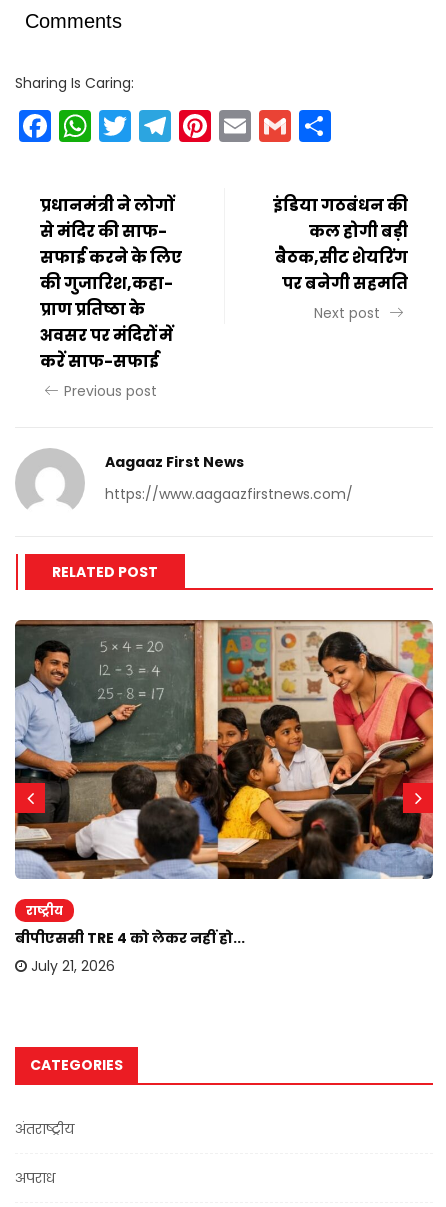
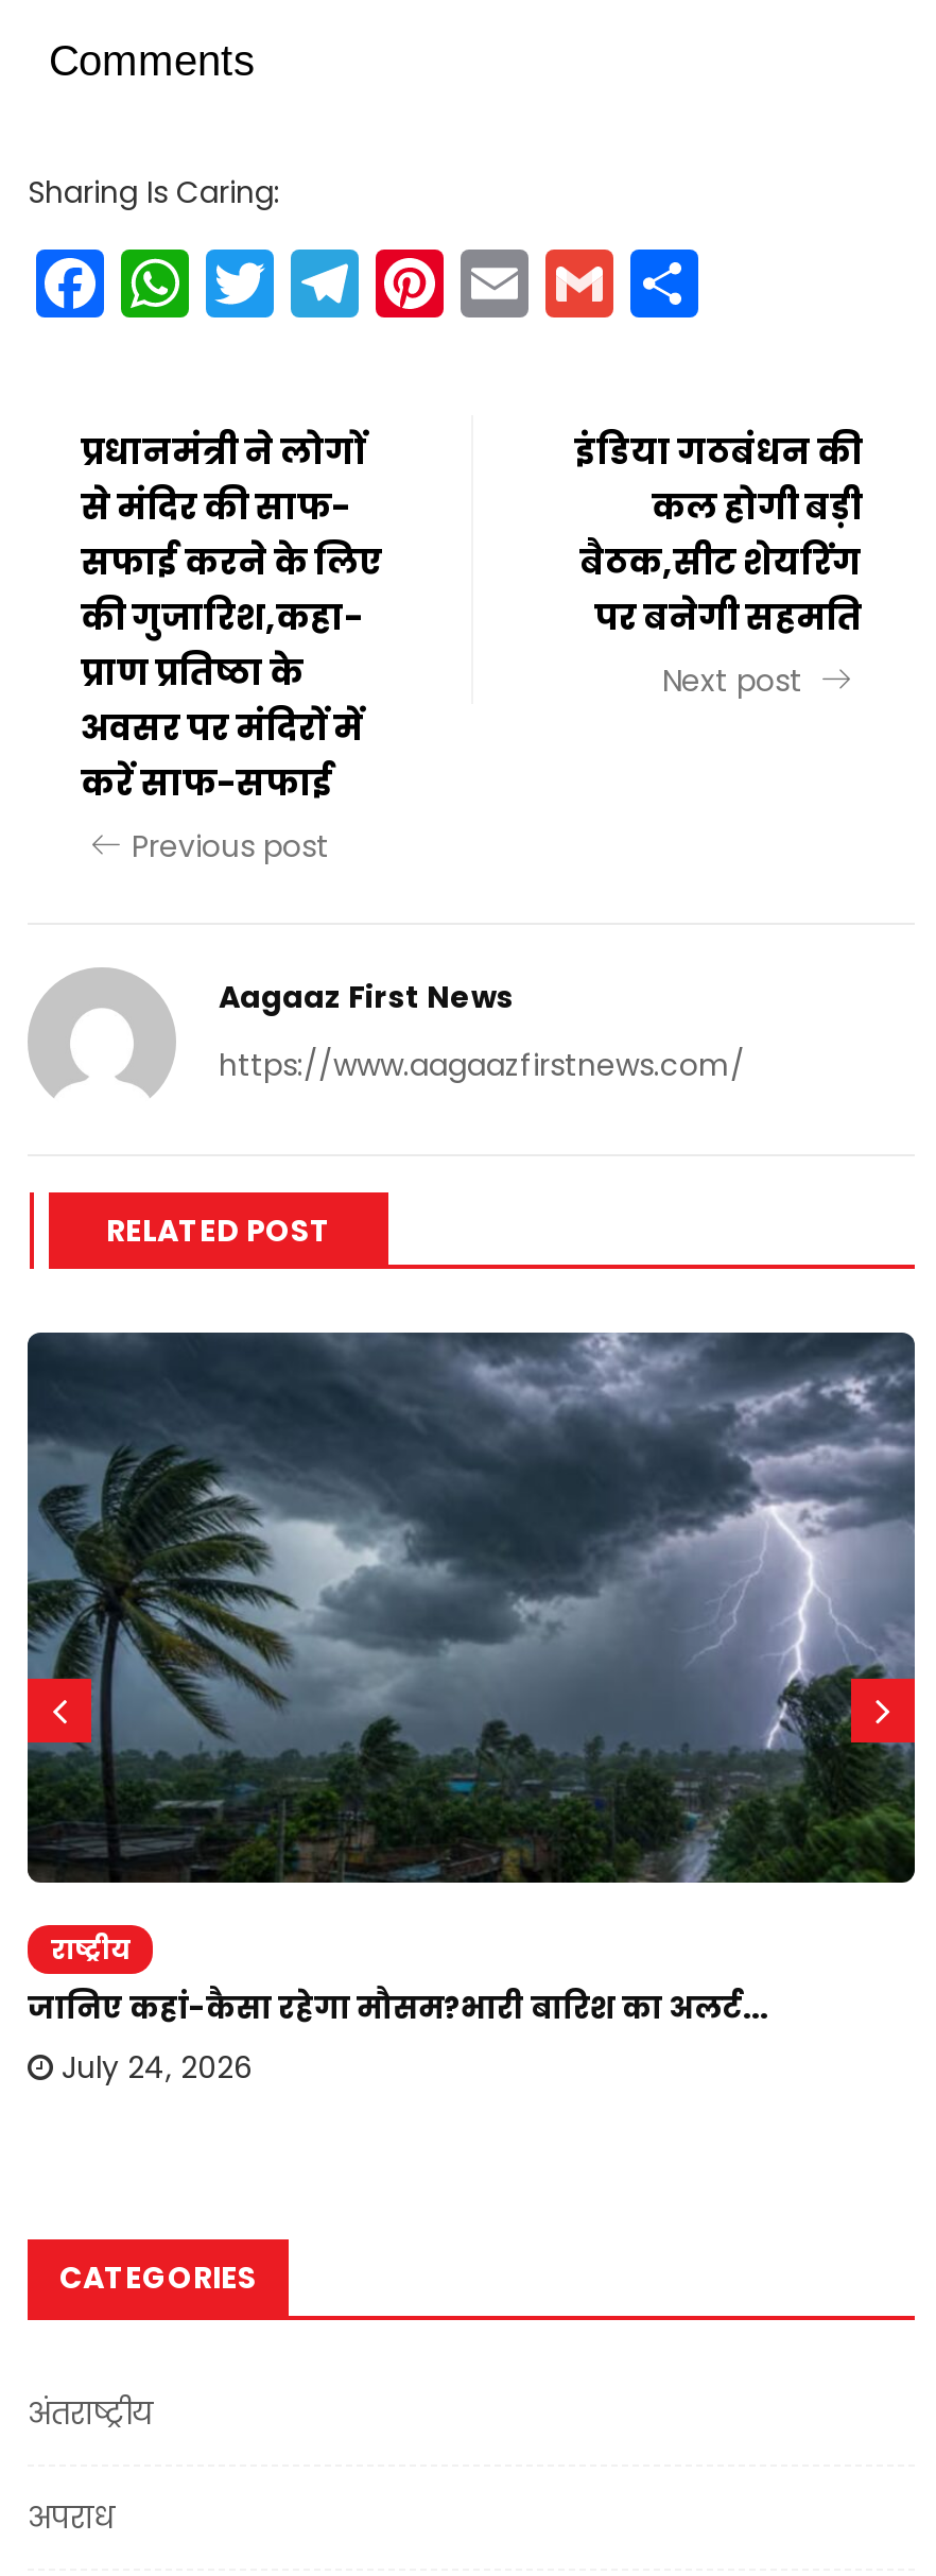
[14,619,434,880] [image] -> [25,1330,917,1885] [image]
[15,928,245,976] बीपीएससी TRE 4 को लेकर नहीं हो... | July 21, 2026 -> [28,1986,768,2088] जानिए कहां-कैसा रहेगा मौसम?भारी बारिश का अलर्ट... | July 24, 2026

